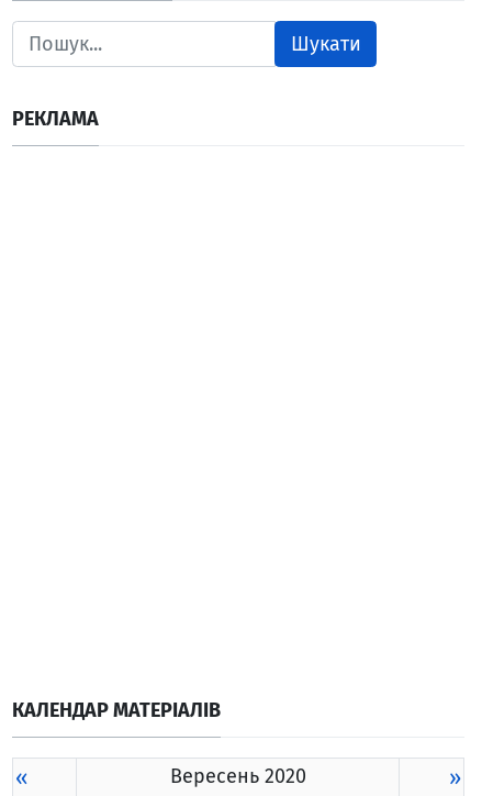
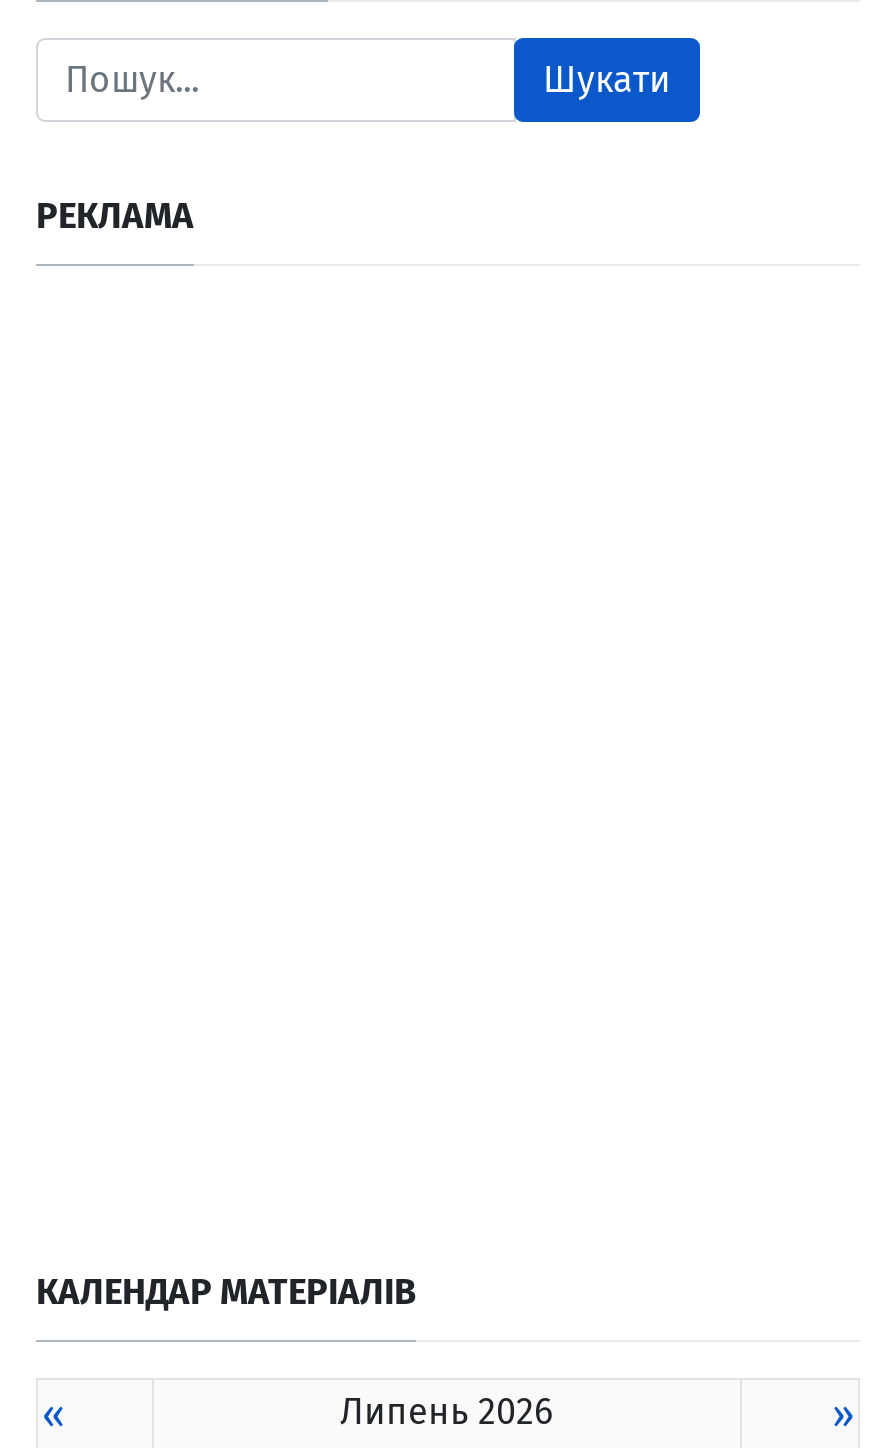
[170,764,306,789] Вересень 2020 -> [340,1391,554,1435] Липень 2026

